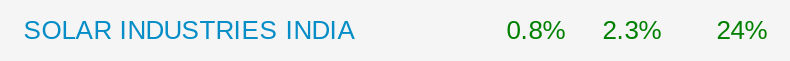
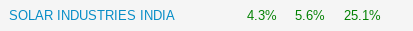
[506,15,566,45] 0.8% -> [247,8,277,23] 4.3%
[602,15,662,45] 2.3% -> [295,8,325,23] 5.6%
[716,15,768,45] 24% -> [344,8,381,23] 25.1%

